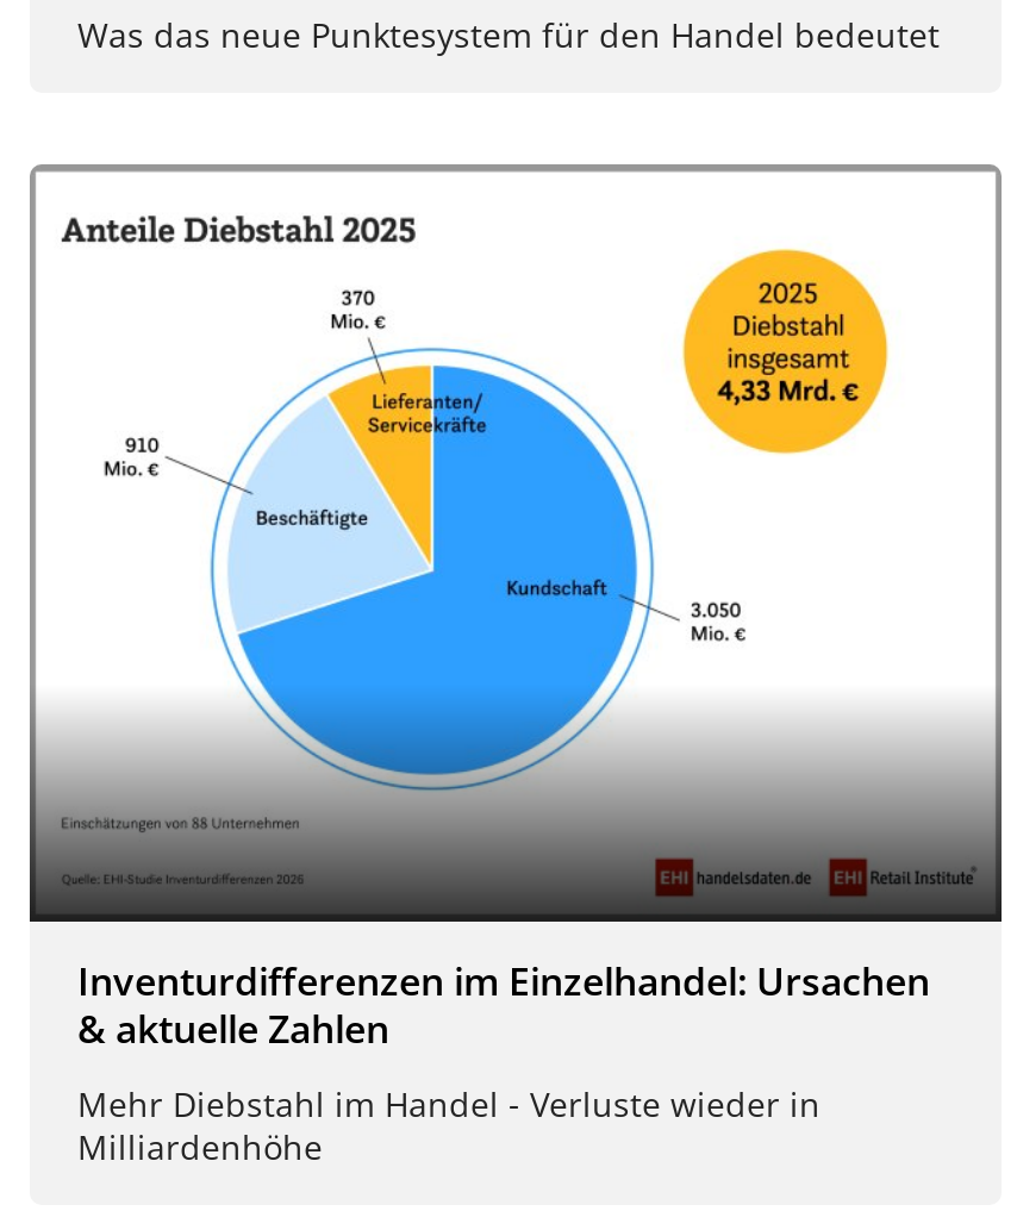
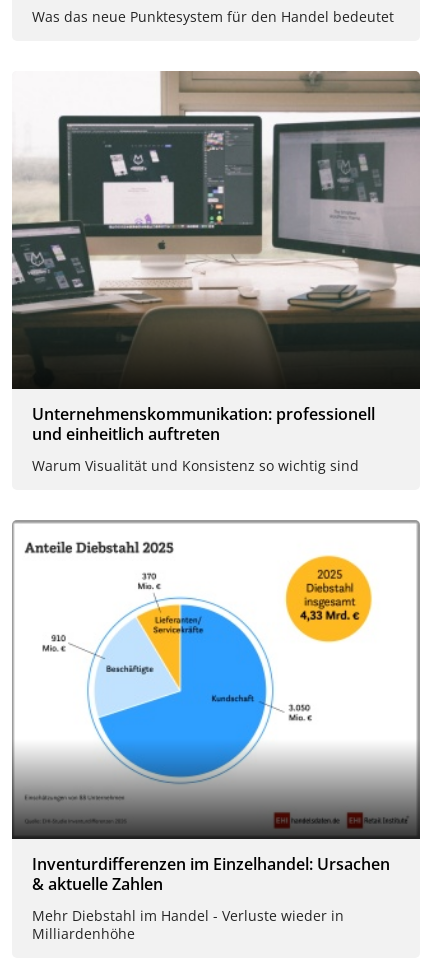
none -> [12,72,420,475] [image] | Unternehmenskommunikation: professionell | und einheitlich auftreten | Warum Visualität und Konsistenz so wichtig sind

